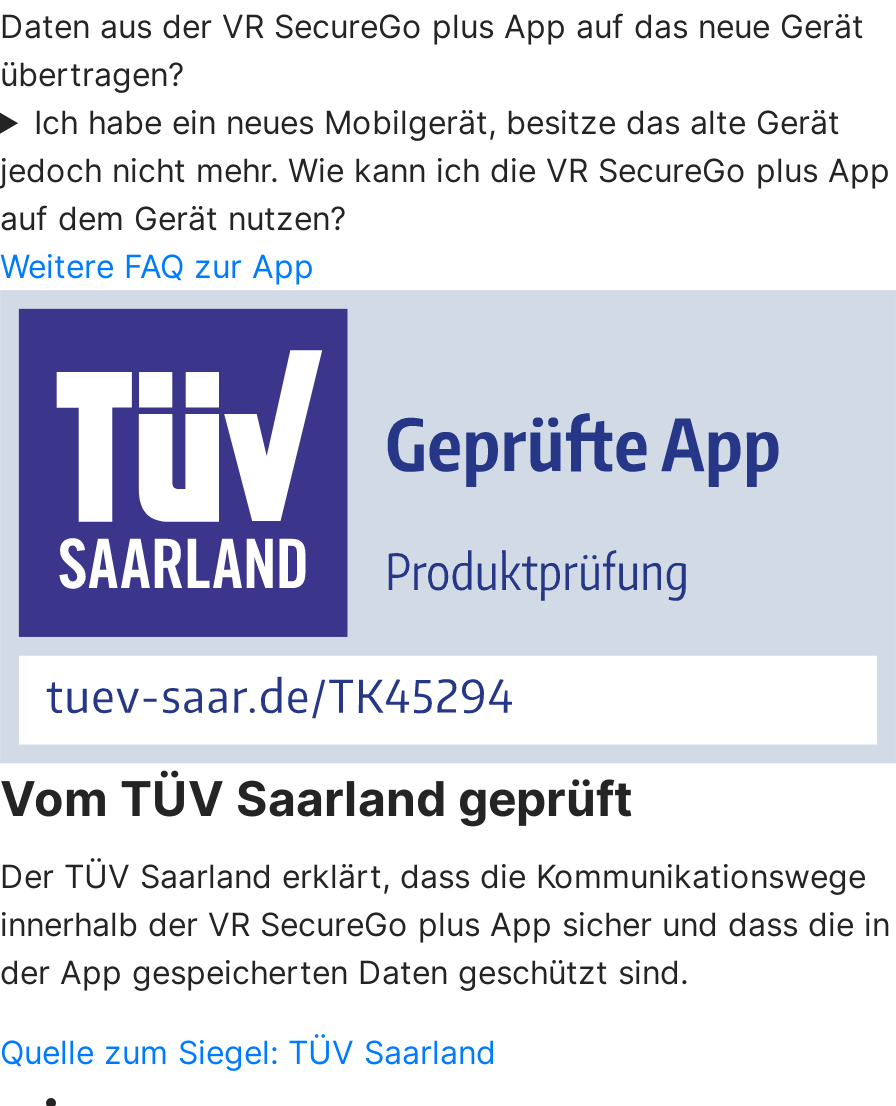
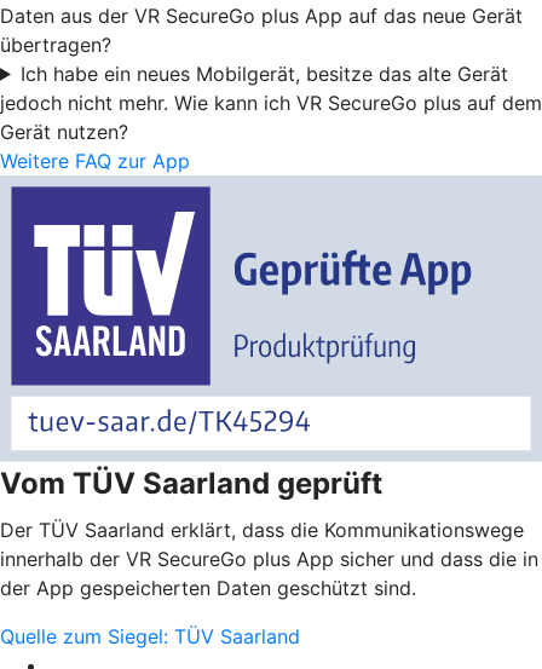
[0,149,890,237] jedoch nicht mehr. Wie kann ich die VR SecureGo plus App | auf dem Gerät nutzen? -> [0,90,542,144] jedoch nicht mehr. Wie kann ich VR SecureGo plus auf dem | Gerät nutzen?

